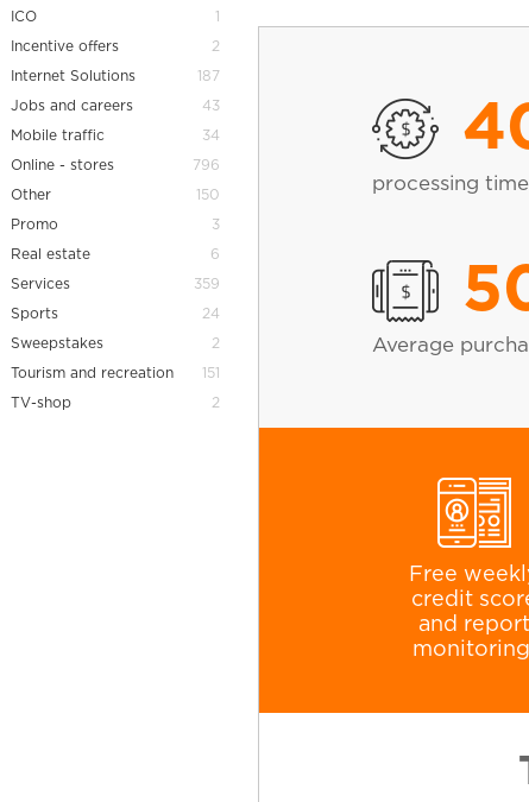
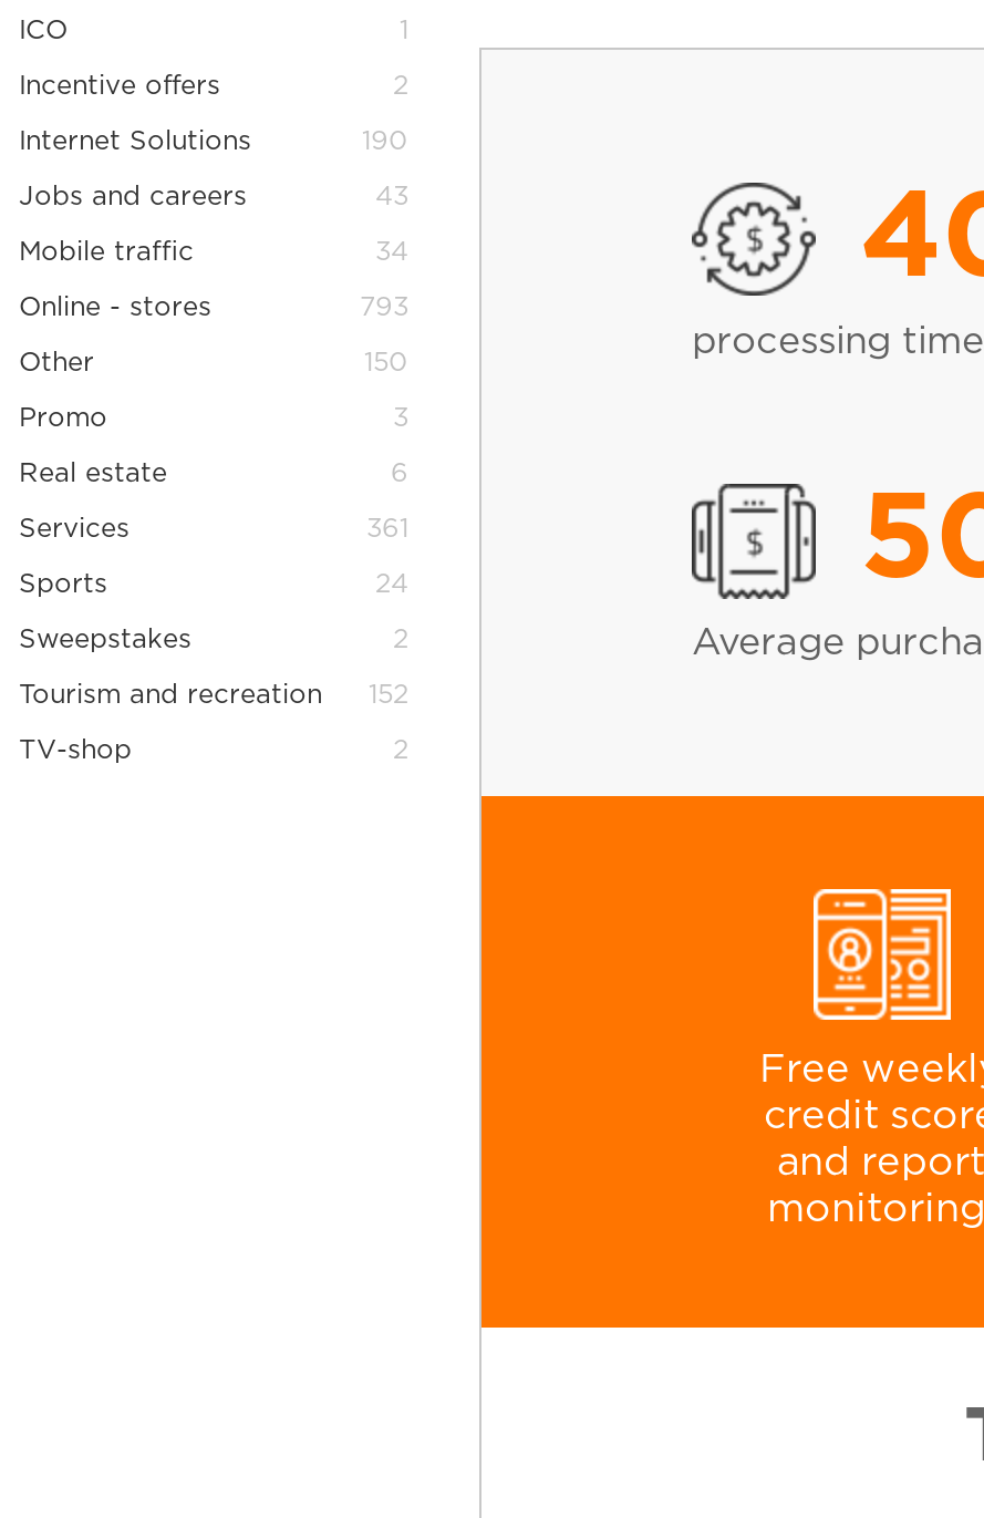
[197,70,220,83] 187 -> [362,130,408,154] 190
[193,159,220,172] 796 -> [360,296,408,320] 793
[194,278,220,291] 359 -> [366,517,408,541] 361
[202,367,220,380] 151 -> [369,683,408,708] 152

